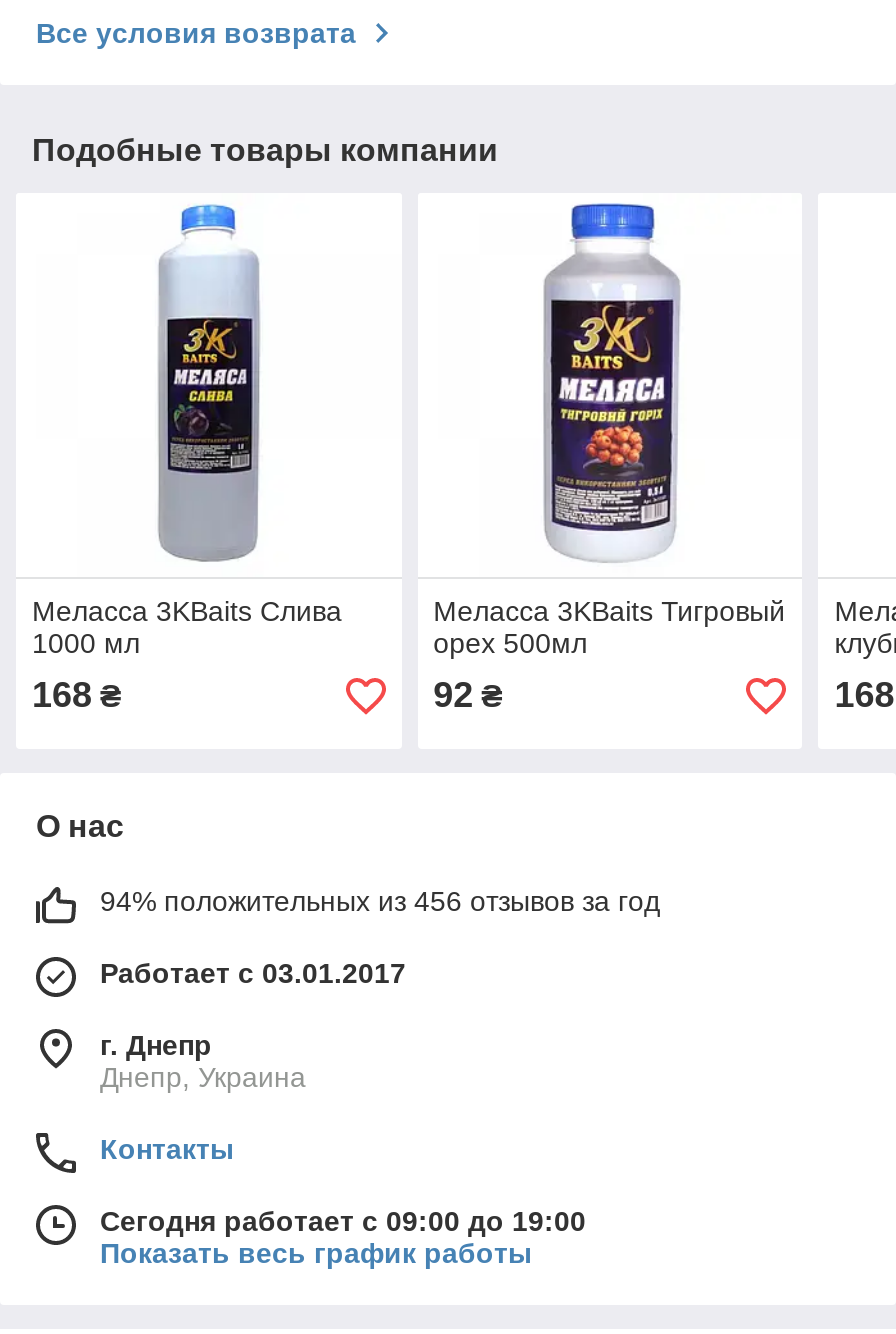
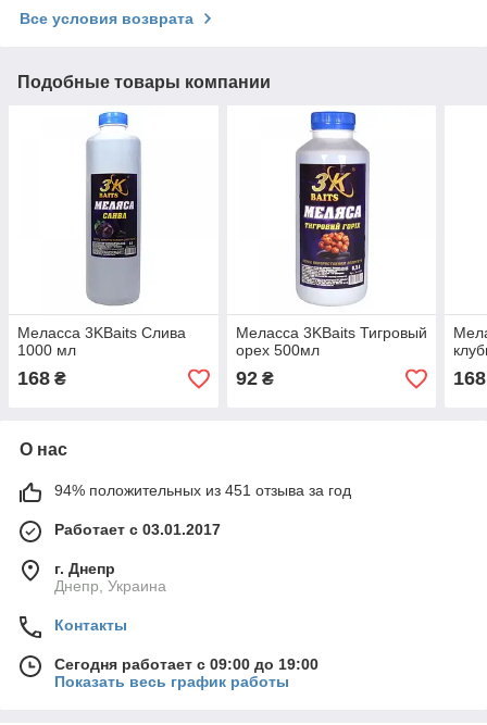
[100,886,660,918] 94% положительных из 456 отзывов за год -> [54,482,351,499] 94% положительных из 451 отзыва за год

